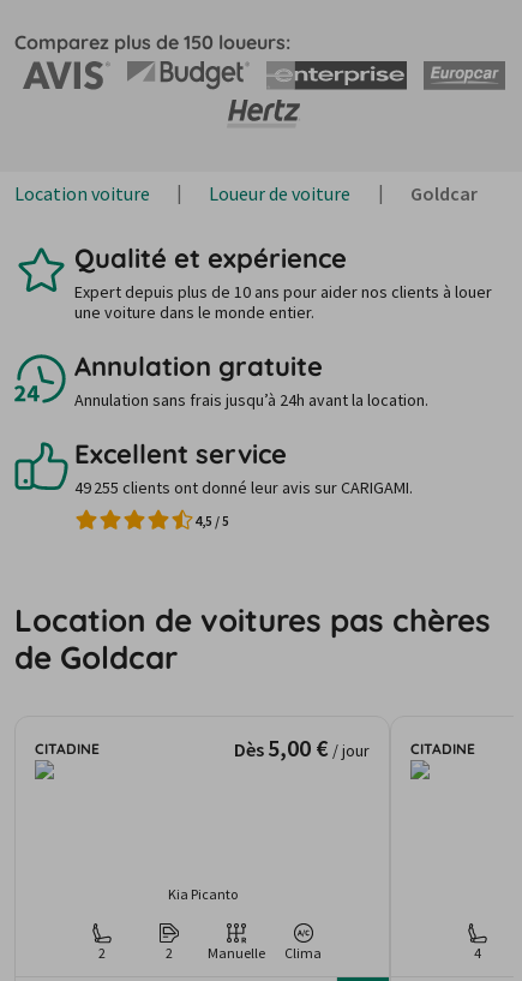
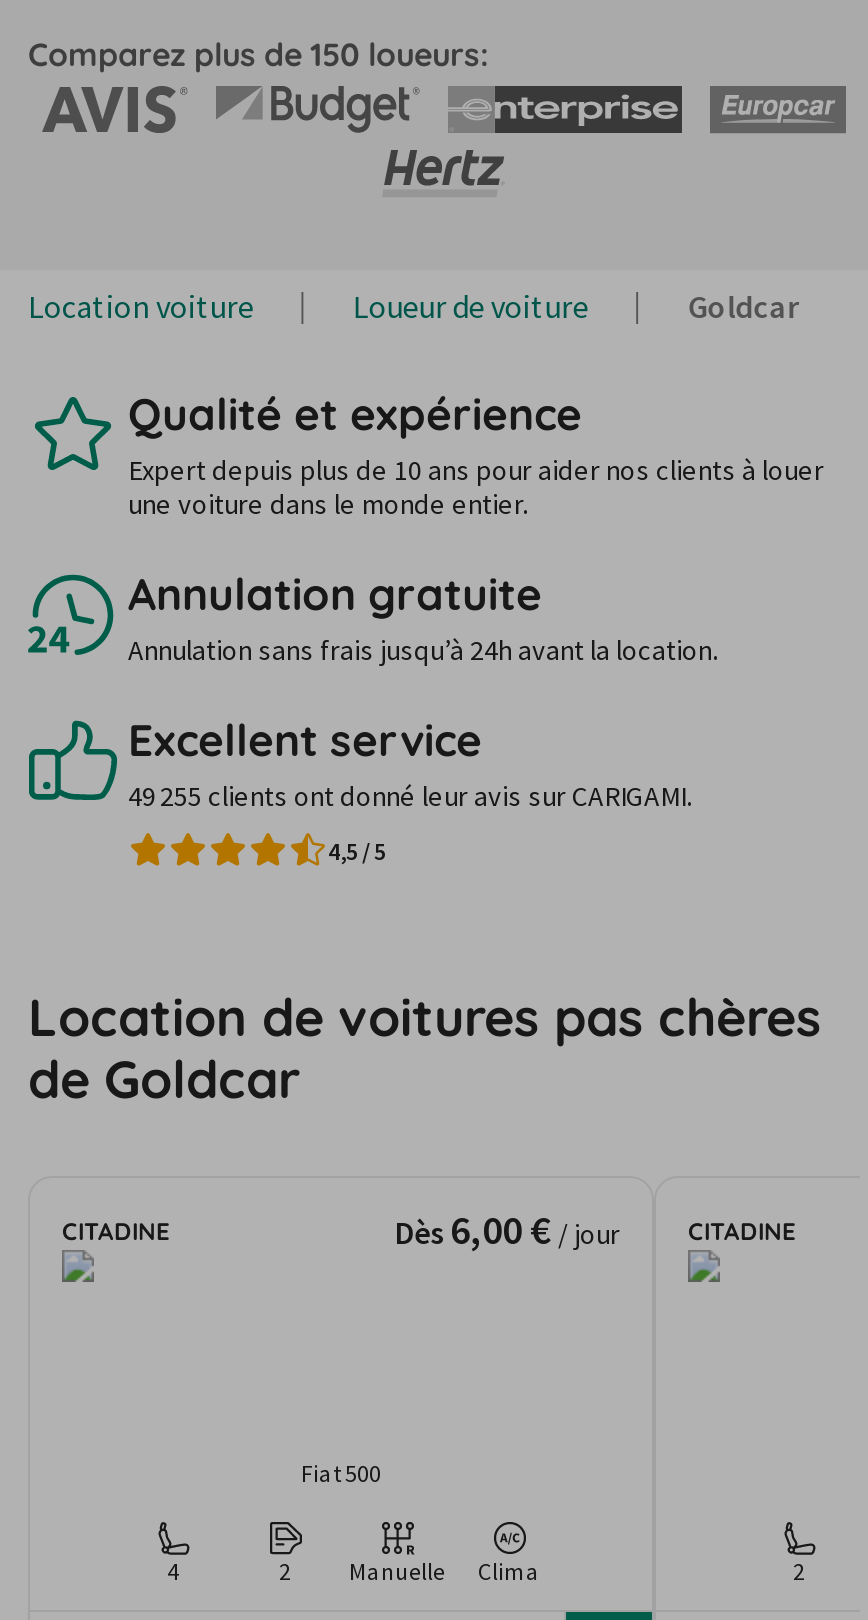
[234,733,370,763] Dès 5,00 €/ jour -> [394,1204,620,1254] Dès 6,00 €/ jour
[167,885,237,903] Kia Picanto -> [301,1458,381,1488] Fiat 500
[98,944,105,962] 2 -> [167,1556,179,1586] 4
[473,944,481,962] 4 -> [793,1556,805,1586] 2

